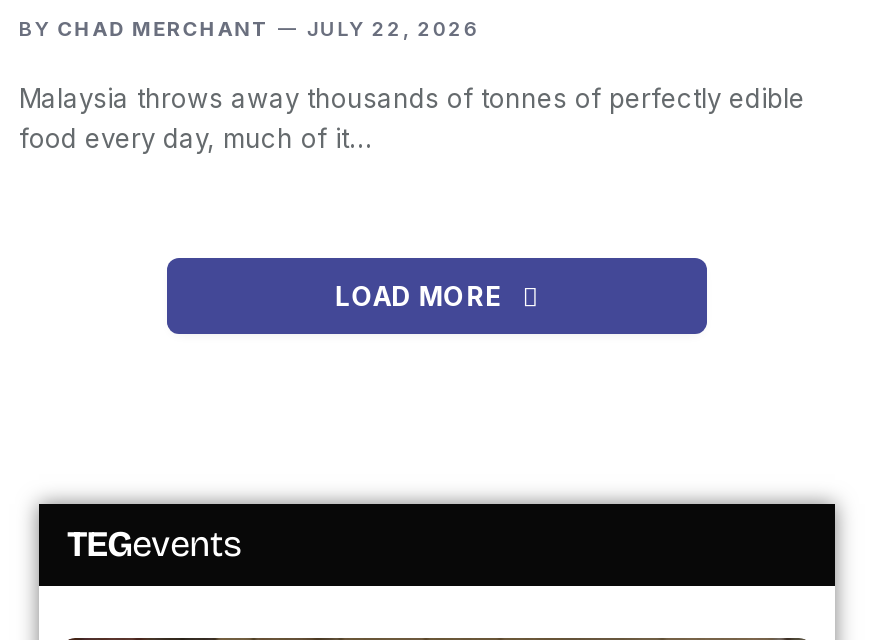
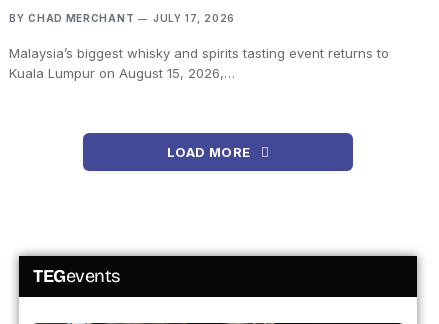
[19,16,479,40] BY CHAD MERCHANT JULY 22, 2026 -> [9,12,235,24] BY CHAD MERCHANT JULY 17, 2026
[19,82,805,154] Malaysia throws away thousands of tonnes of perfectly edible | food every day, much of it… -> [9,45,389,81] Malaysia’s biggest whisky and spirits tasting event returns to | Kuala Lumpur on August 15, 2026,…

